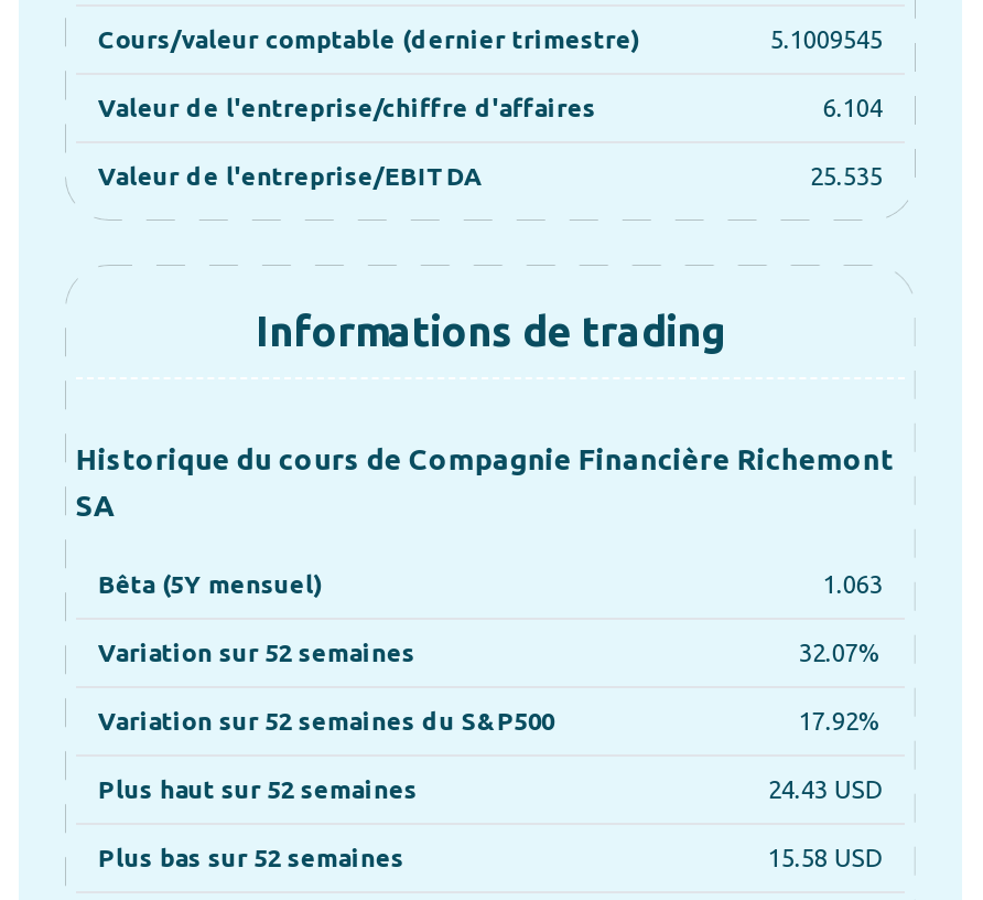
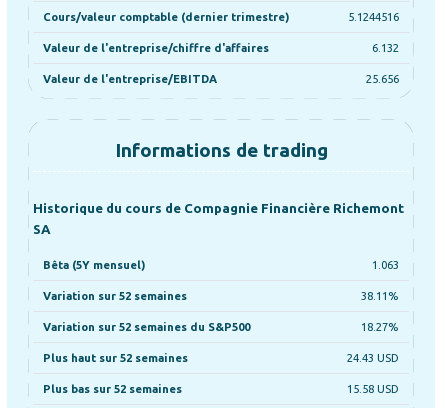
[770,23,882,51] 5.1009545 -> [348,10,399,23] 5.1244516
[823,91,882,120] 6.104 -> [372,41,399,54] 6.132
[810,159,882,188] 25.535 -> [366,72,399,85] 25.656
[799,637,882,666] 32.07% -> [361,289,399,302] 38.11%
[799,705,882,734] 17.92% -> [361,320,399,333] 18.27%

